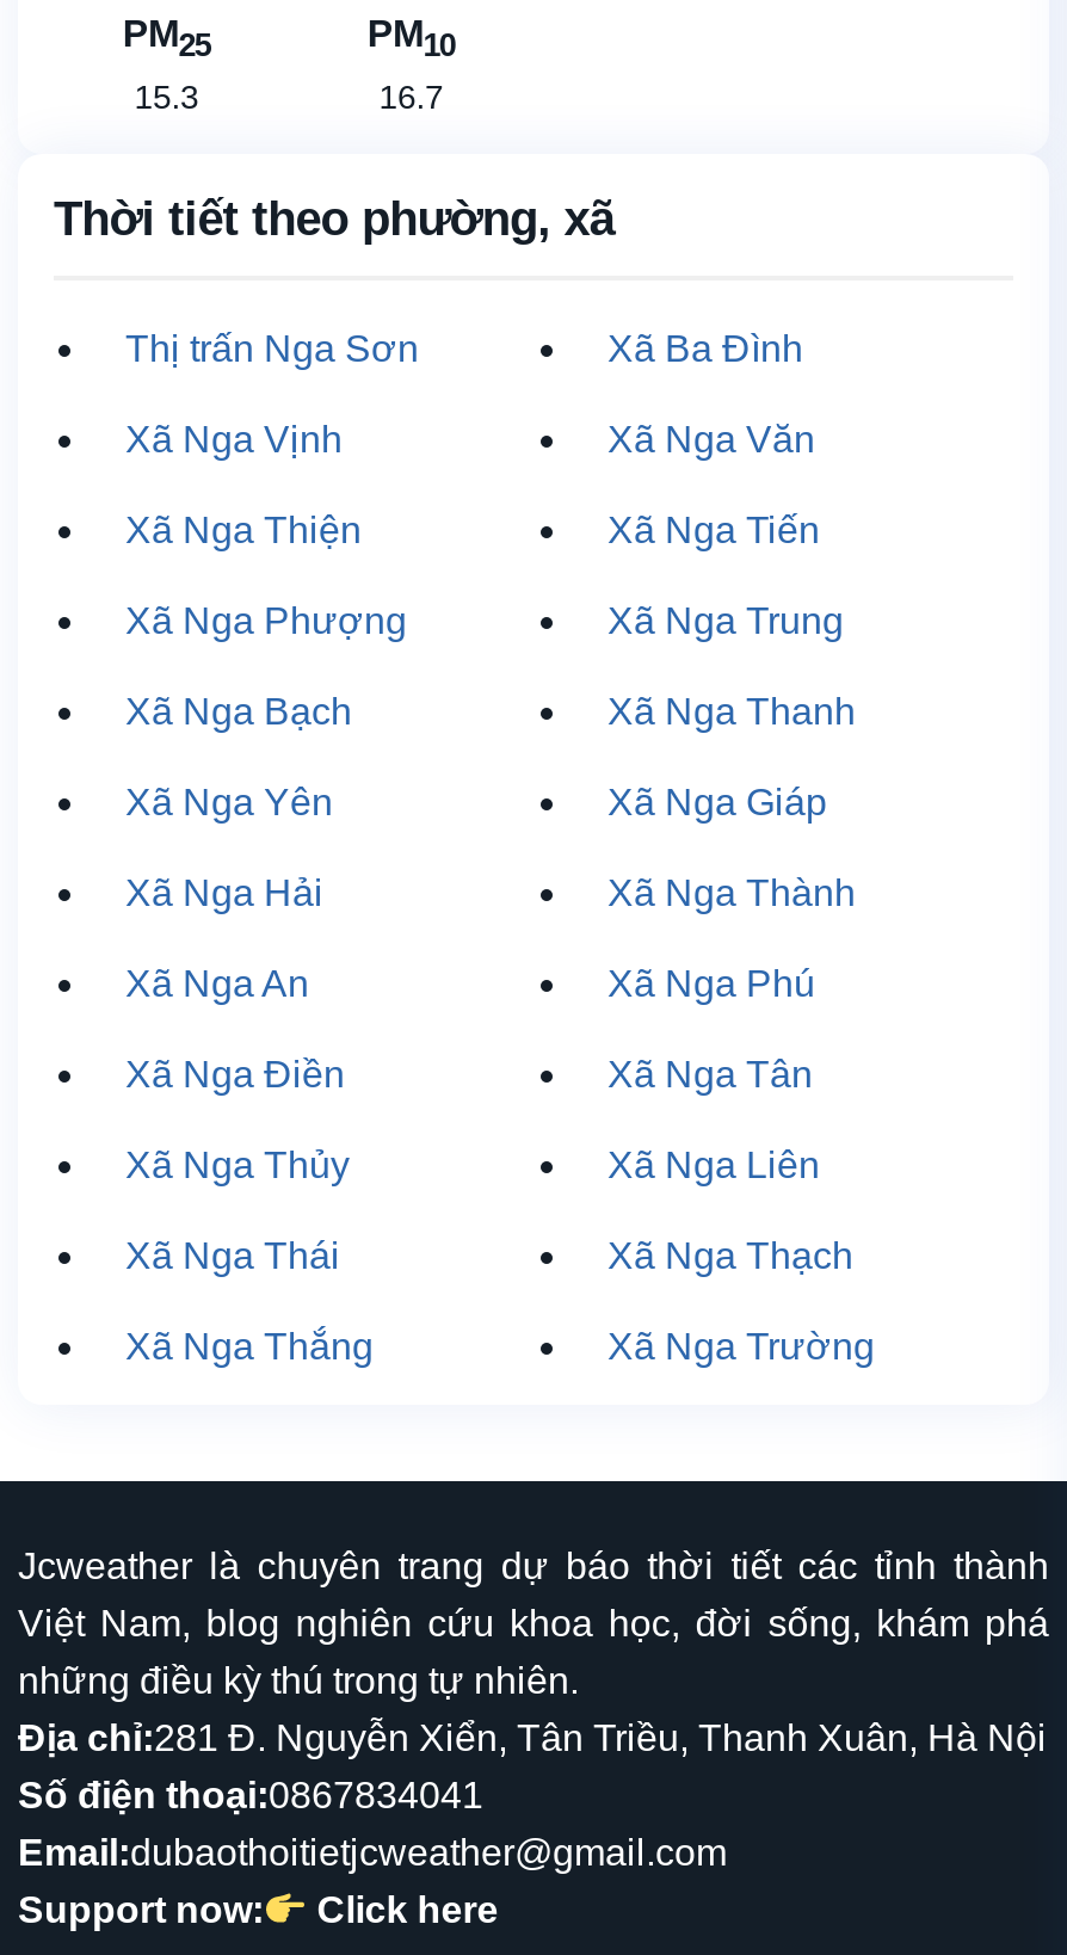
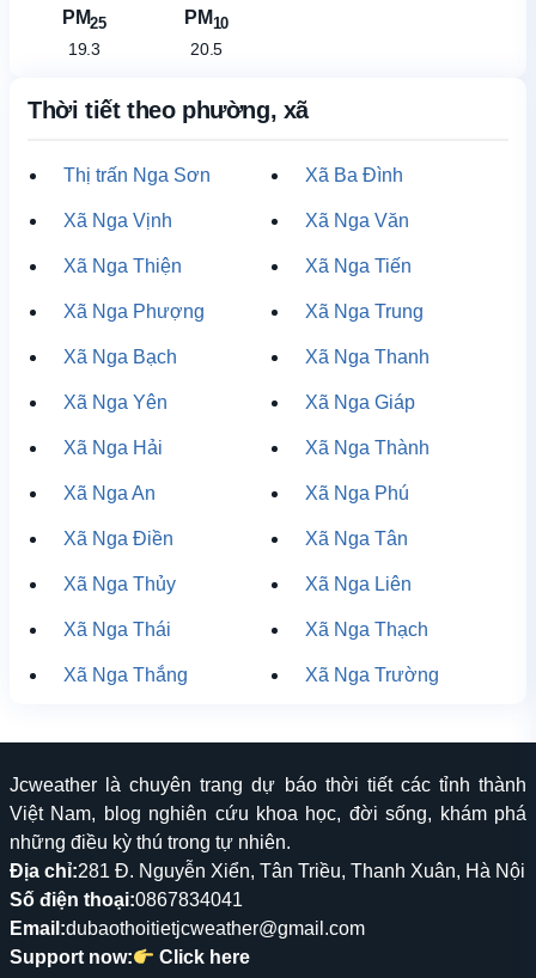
[134,78,199,116] 15.3 -> [68,39,100,59] 19.3
[379,78,443,116] 16.7 -> [191,39,223,59] 20.5

